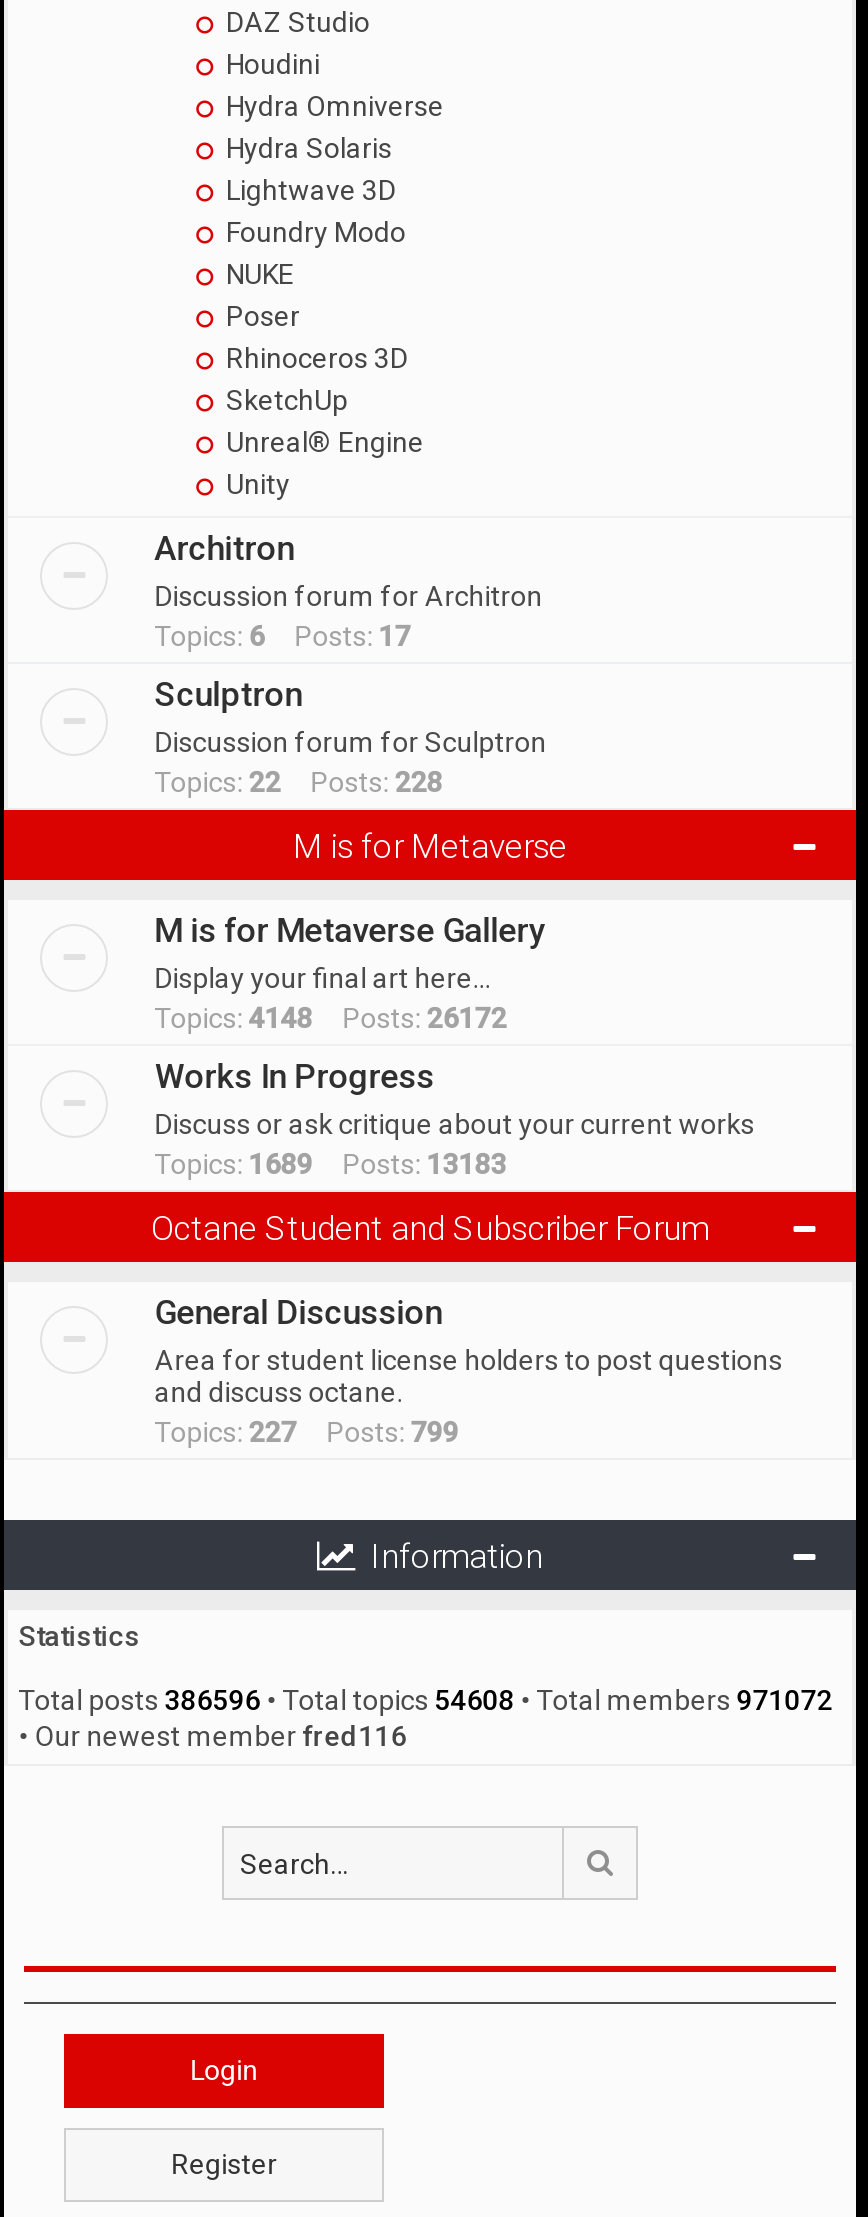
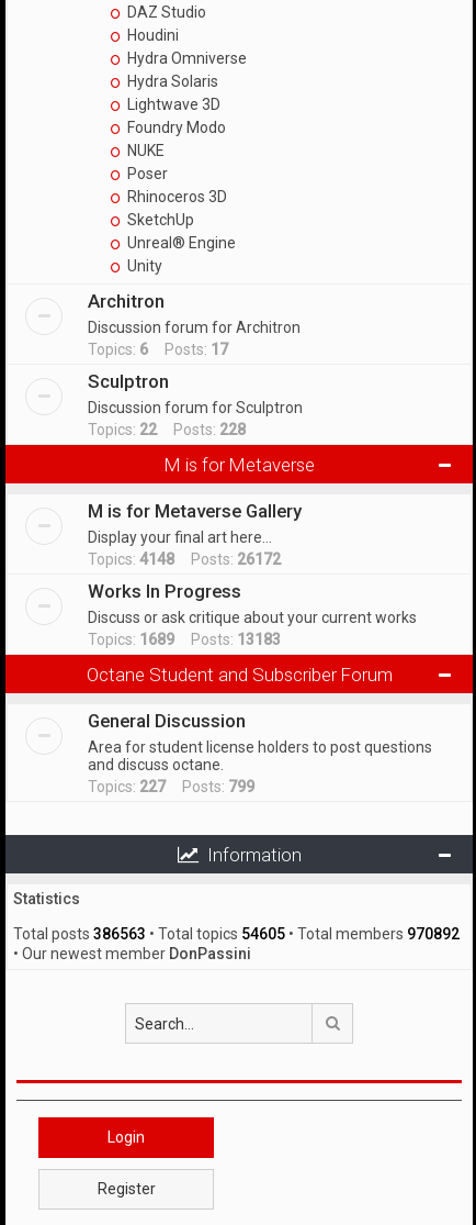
[18,1684,832,1716] Total posts 386596 • Total topics 54608 • Total members 971072 -> [13,925,460,943] Total posts 386563 • Total topics 54605 • Total members 970892
[18,1720,406,1752] • Our newest member fred116 -> [13,945,251,962] • Our newest member DonPassini

